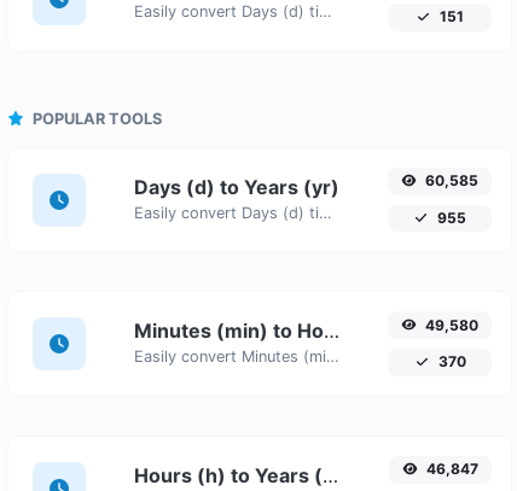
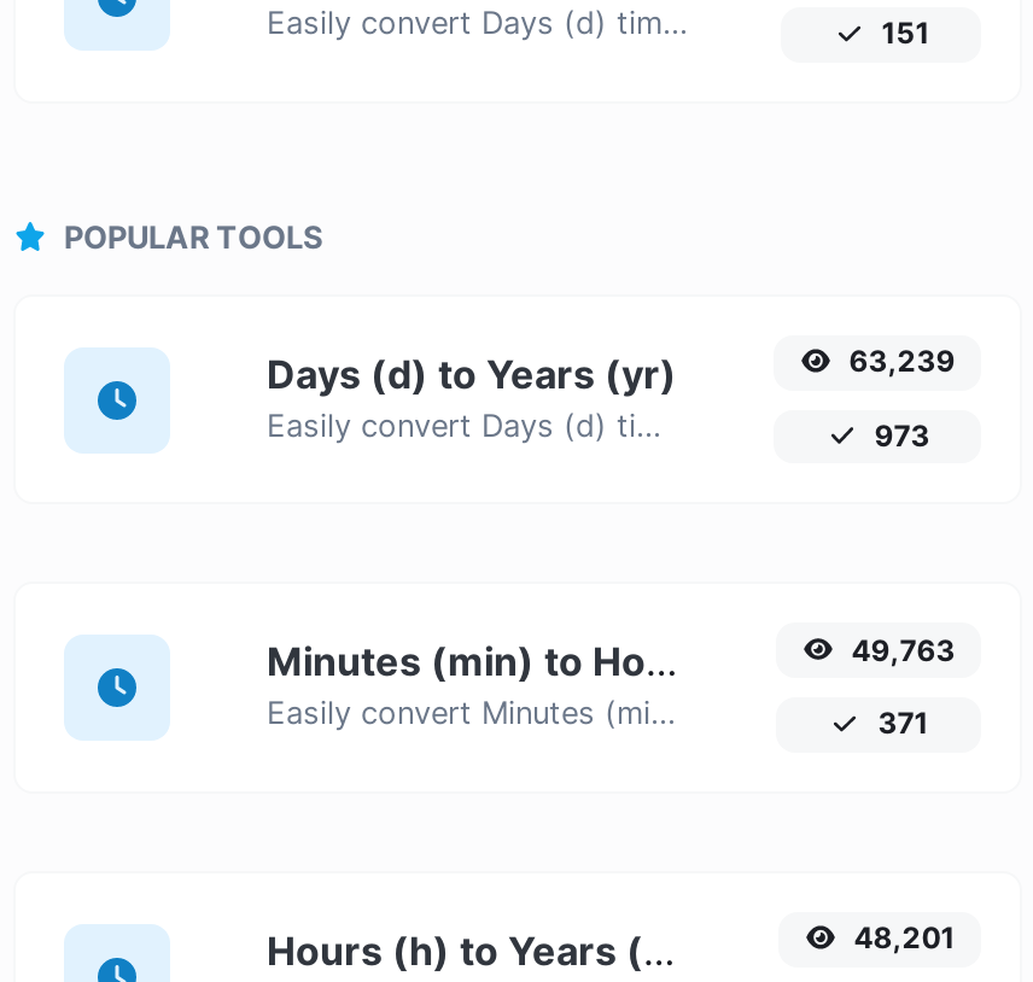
[422,171,479,190] 60,585 -> [842,343,955,379] 63,239
[434,209,467,227] 955 -> [867,417,930,453] 973
[422,316,479,334] 49,580 -> [844,631,955,668] 49,763
[434,353,466,371] 370 -> [871,706,928,742] 371
[423,460,479,478] 46,847 -> [846,920,955,956] 48,201

